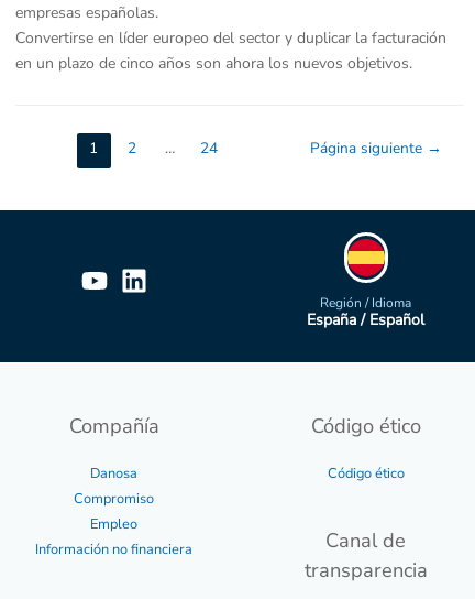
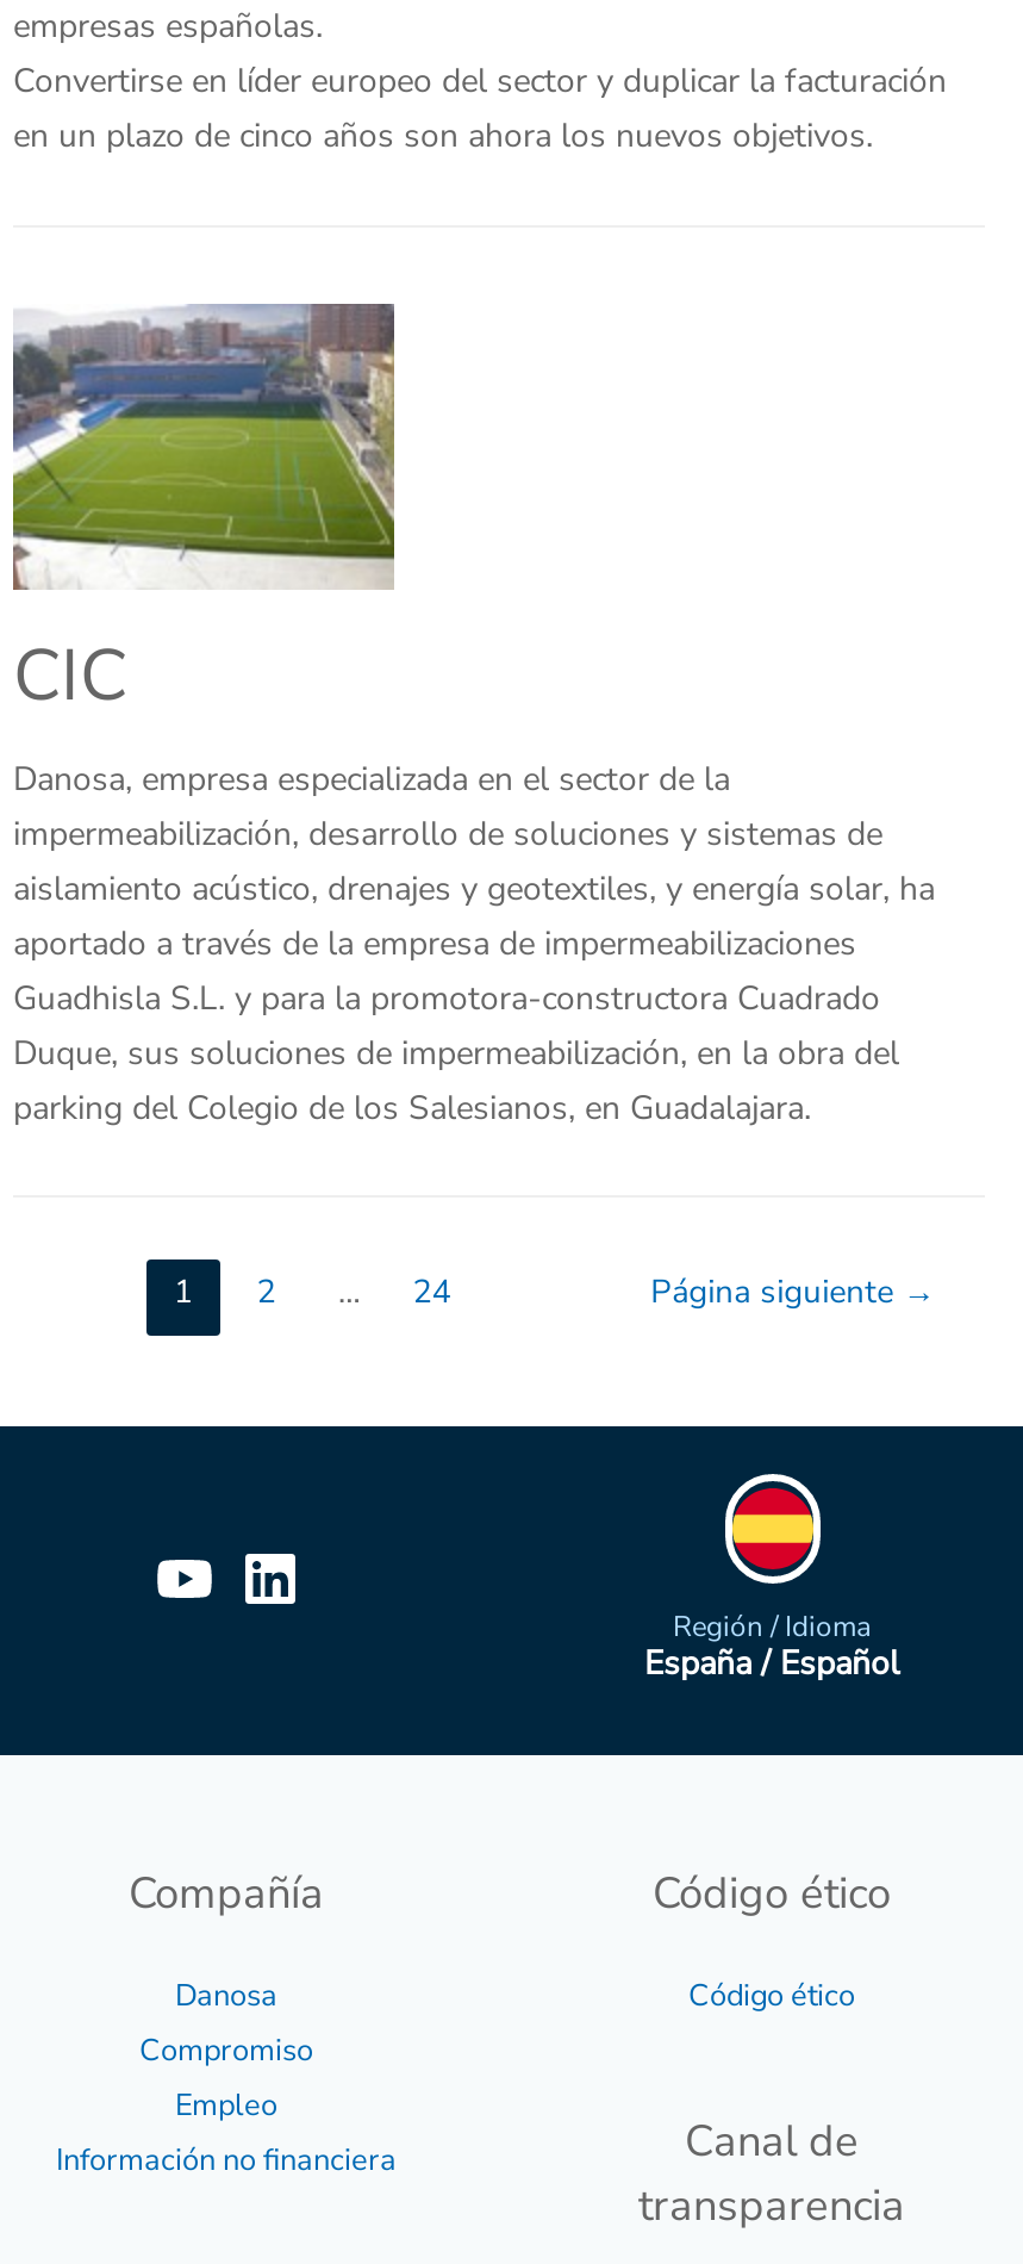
none -> [11,303,935,1131] [image] | CIC | Danosa, empresa especializada en el sector de la | impermeabilización, desarrollo de soluciones y sistemas de | aislamiento acústico, drenajes y geotextiles, y energía solar, ha | aportado a través de la empresa de impermeabilizaciones | Guadhisla S.L. y para la promotora-constructora Cuadrado | Duque, sus soluciones de impermeabilización, en la obra del | parking del Colegio de los Salesianos, en Guadalajara.

